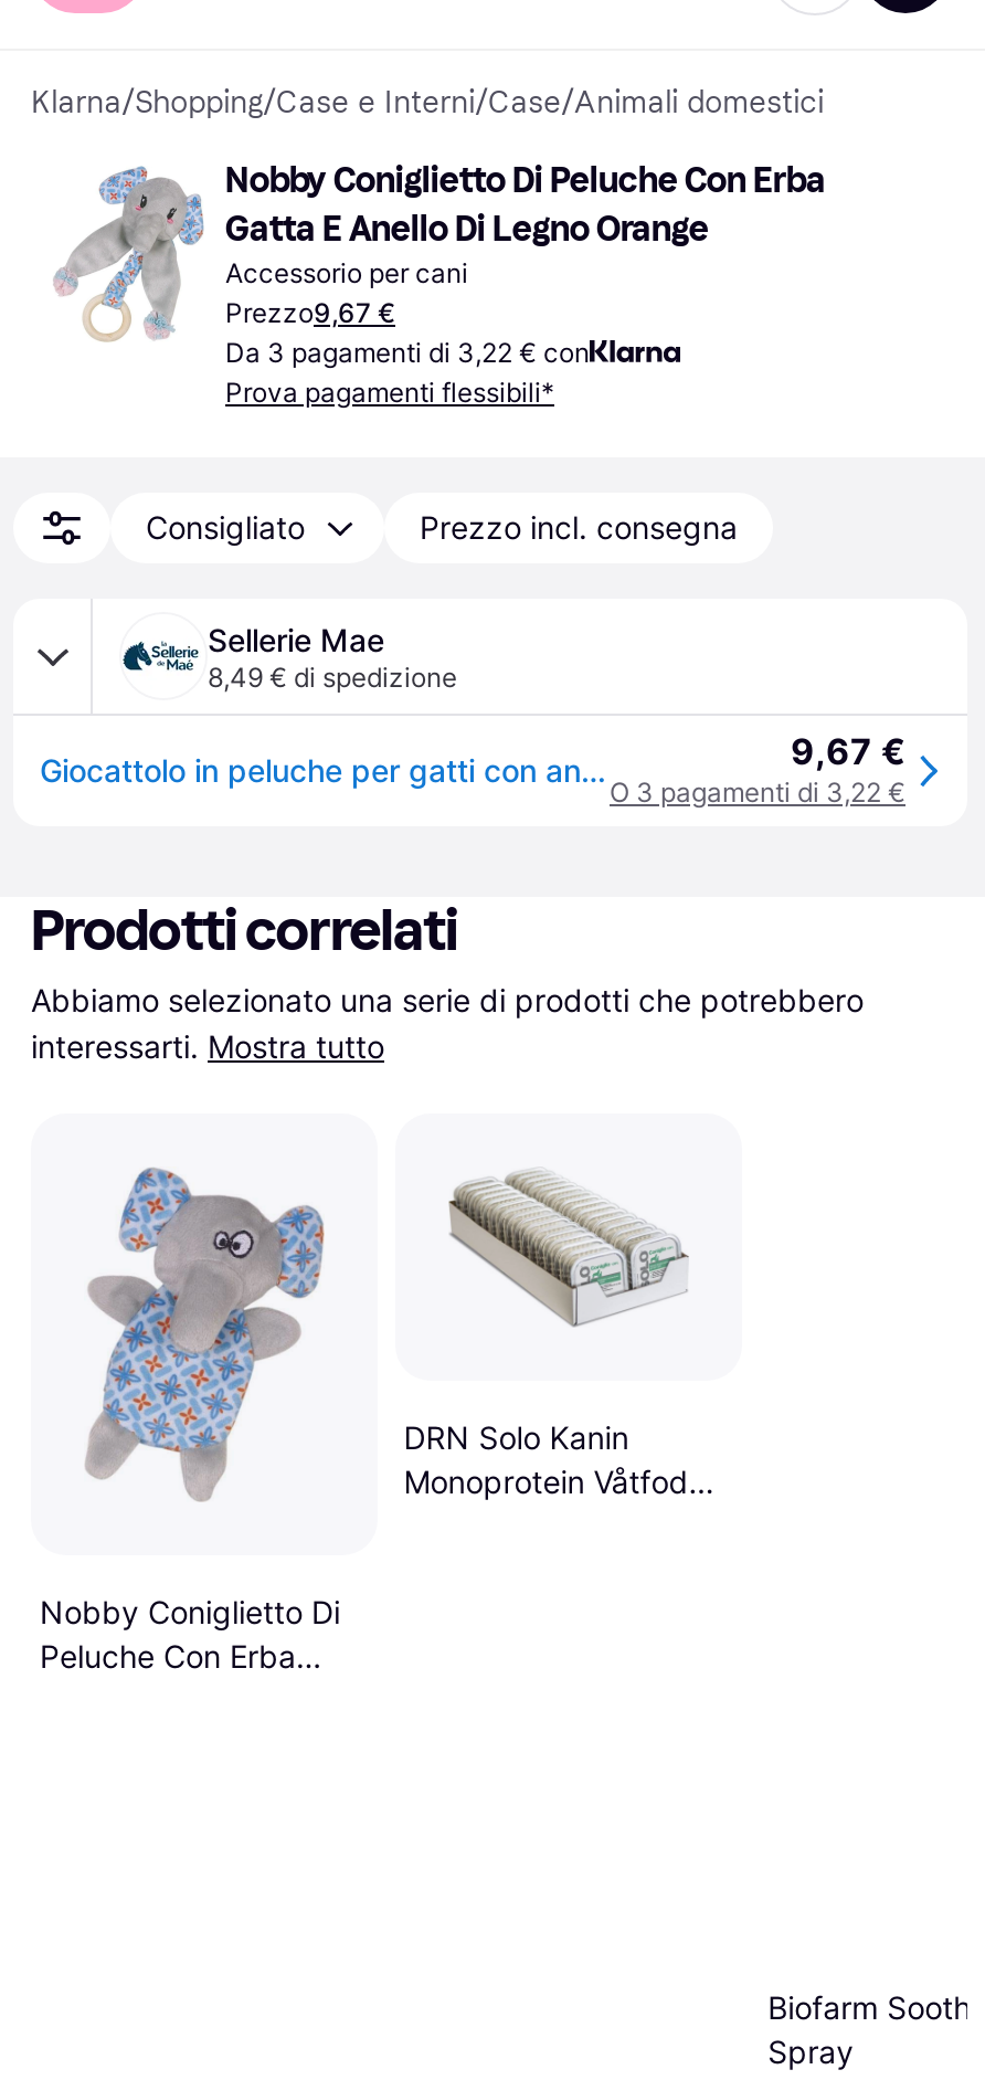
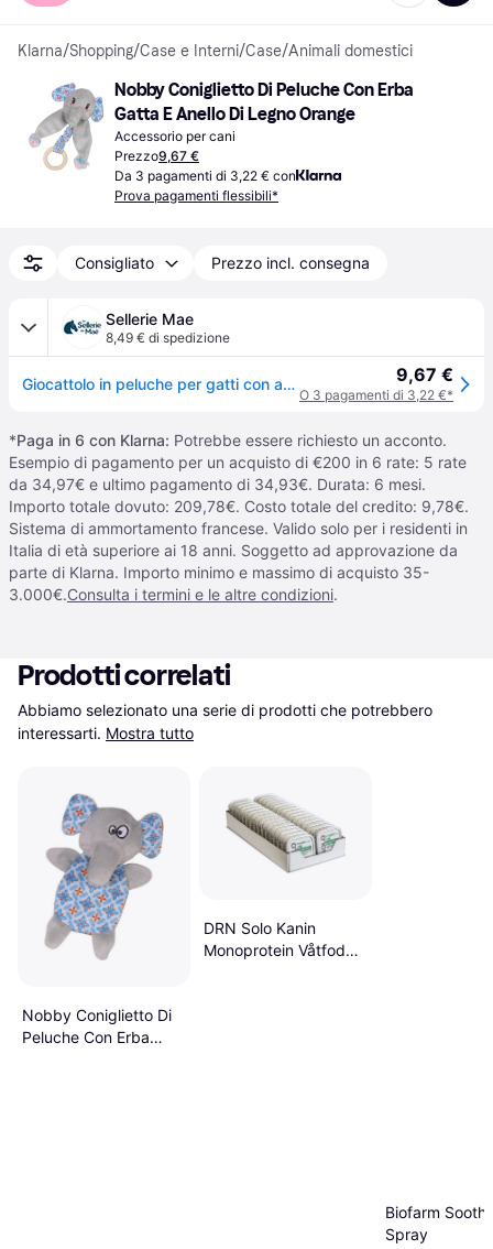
[610,775,905,809] O 3 pagamenti di 3,22 € -> [9,387,469,604] O 3 pagamenti di 3,22 €* | *Paga in 6 con Klarna: Potrebbe essere richiesto un acconto. | Esempio di pagamento per un acquisto di €200 in 6 rate: 5 rate | da 34,97€ e ultimo pagamento di 34,93€. Durata: 6 mesi. | Importo totale dovuto: 209,78€. Costo totale del credito: 9,78€. | Sistema di ammortamento francese. Valido solo per i residenti in | Italia di età superiore ai 18 anni. Soggetto ad approvazione da | parte di Klarna. Importo minimo e massimo di acquisto 35- | 3.000€.Consulta i termini e le altre condizioni.

